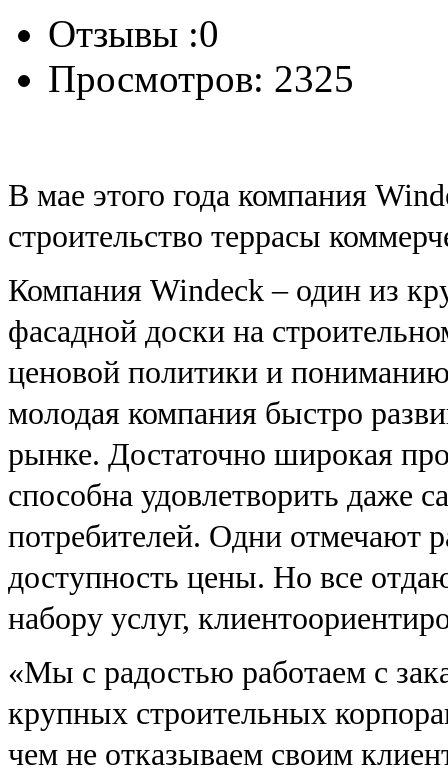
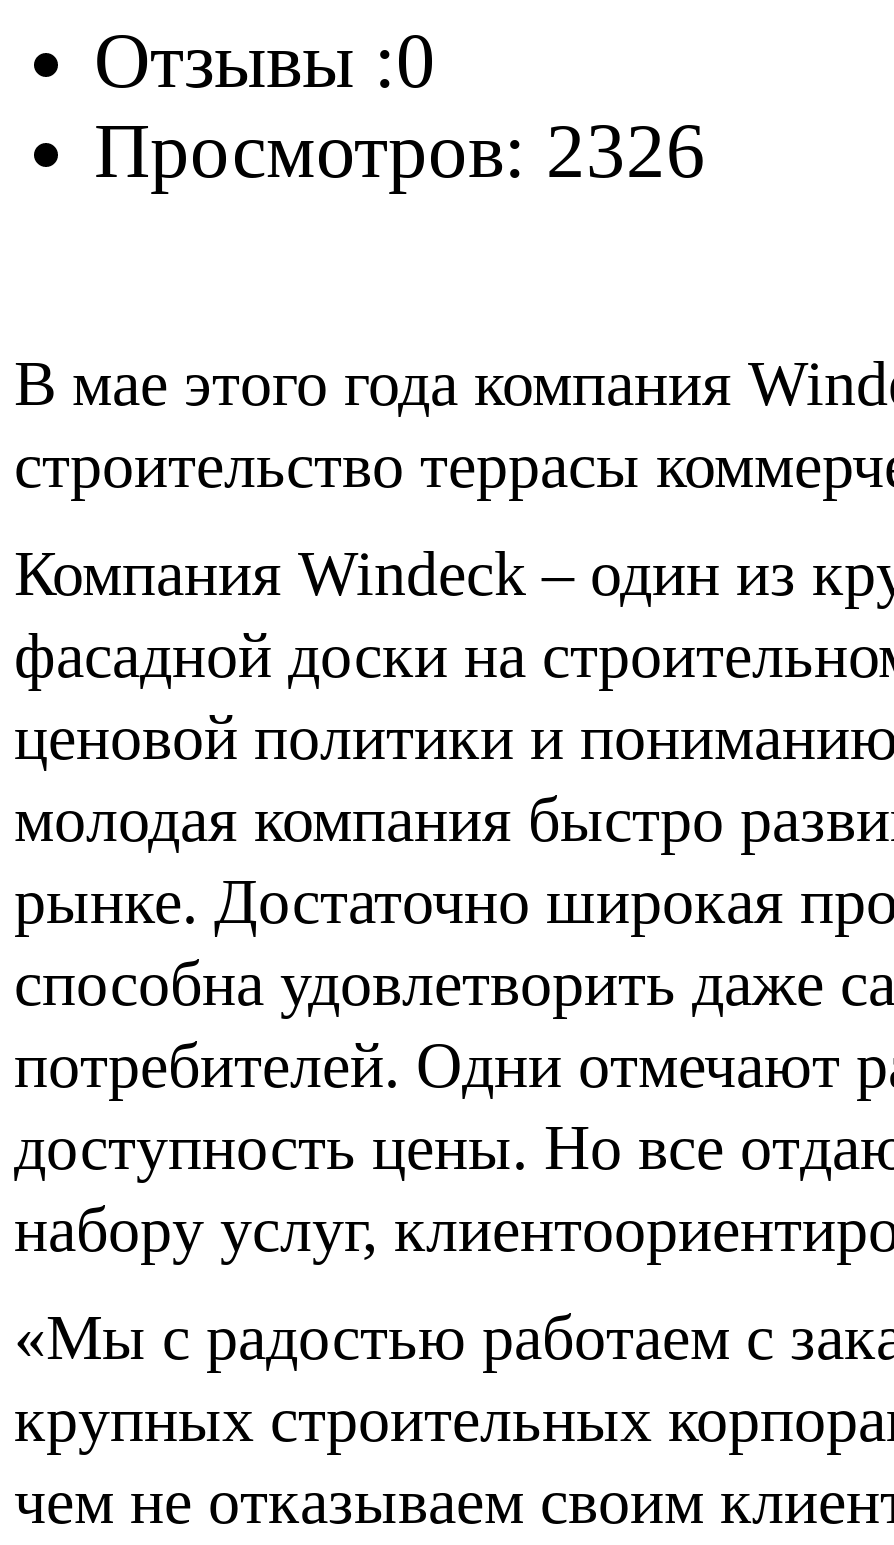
[48,57,354,100] Просмотров: 2325 -> [94,107,706,193] Просмотров: 2326

